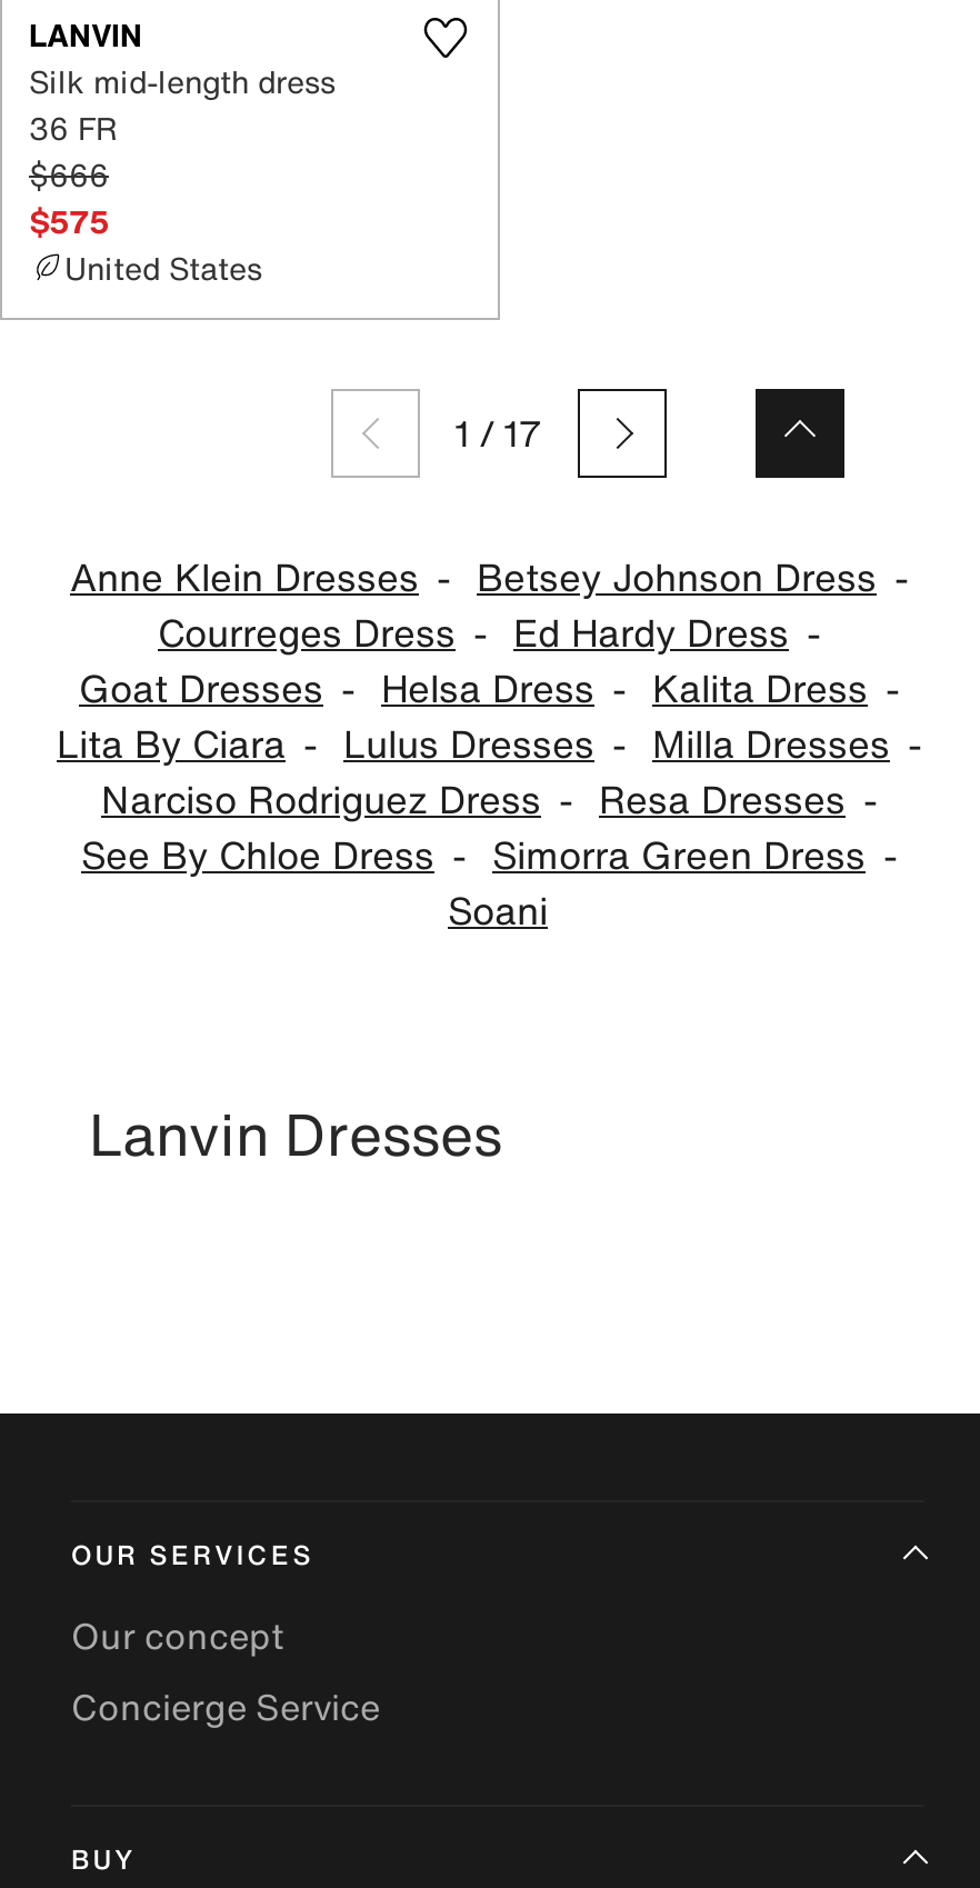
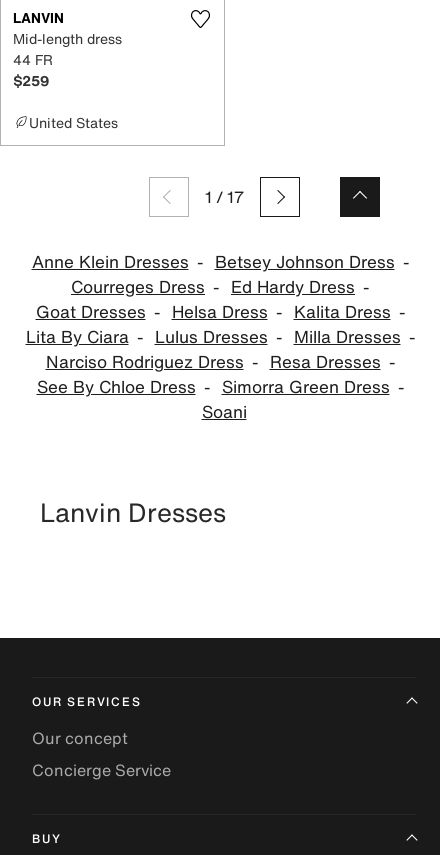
[29,57,336,243] Silk mid-length dress | 36 FR | $666 | $575 -> [13,27,122,90] Mid-length dress | 44 FR | $259

